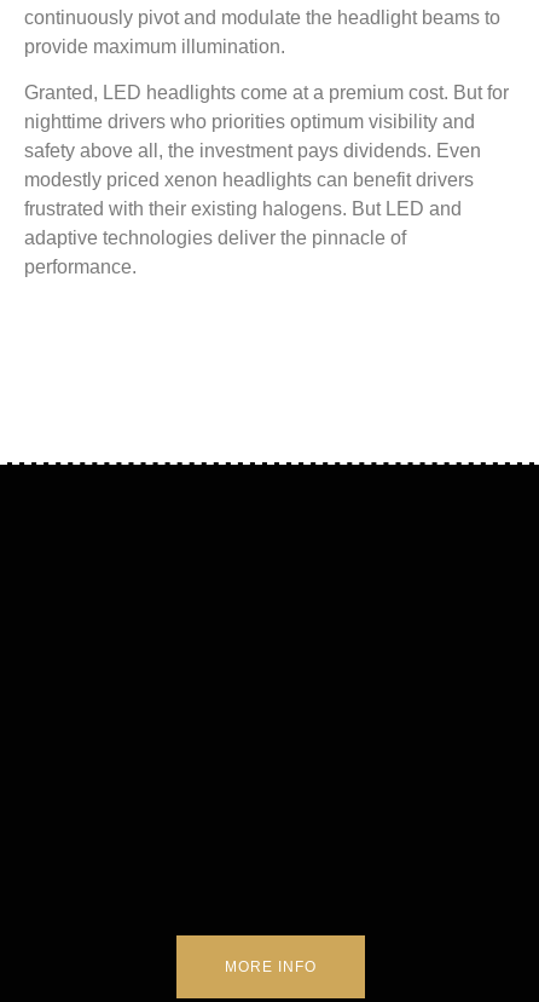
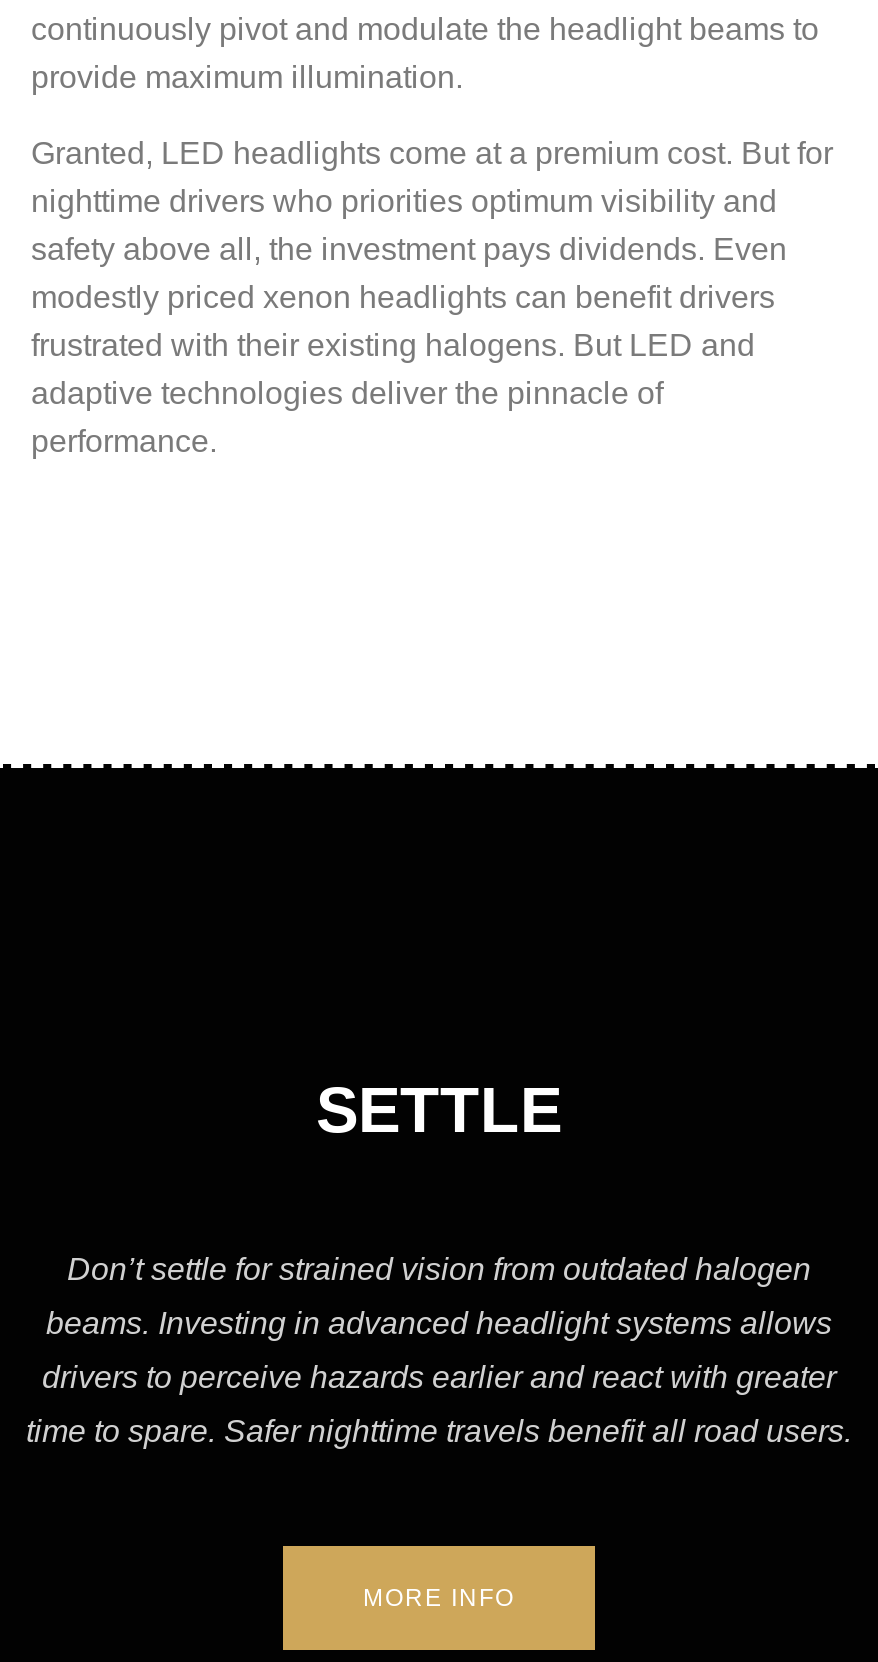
none -> [26,1073,852,1447] SETTLE | Don’t settle for strained vision from outdated halogen | beams. Investing in advanced headlight systems allows | drivers to perceive hazards earlier and react with greater | time to spare. Safer nighttime travels benefit all road users.

